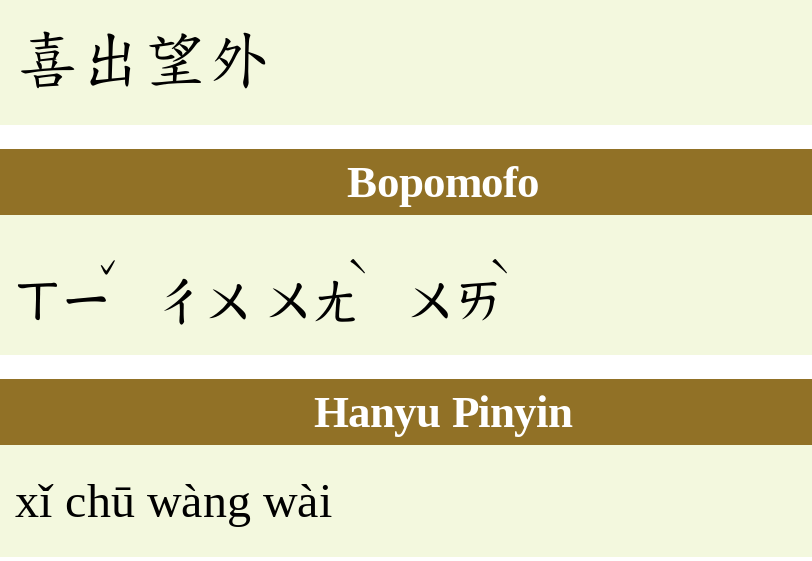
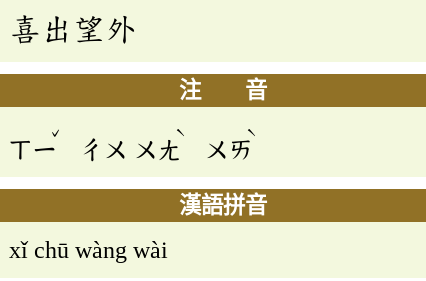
[347,157,539,207] Bopomofo -> [179,78,267,103] 注 音
[314,387,572,437] Hanyu Pinyin -> [179,193,267,218] 漢語拼音

